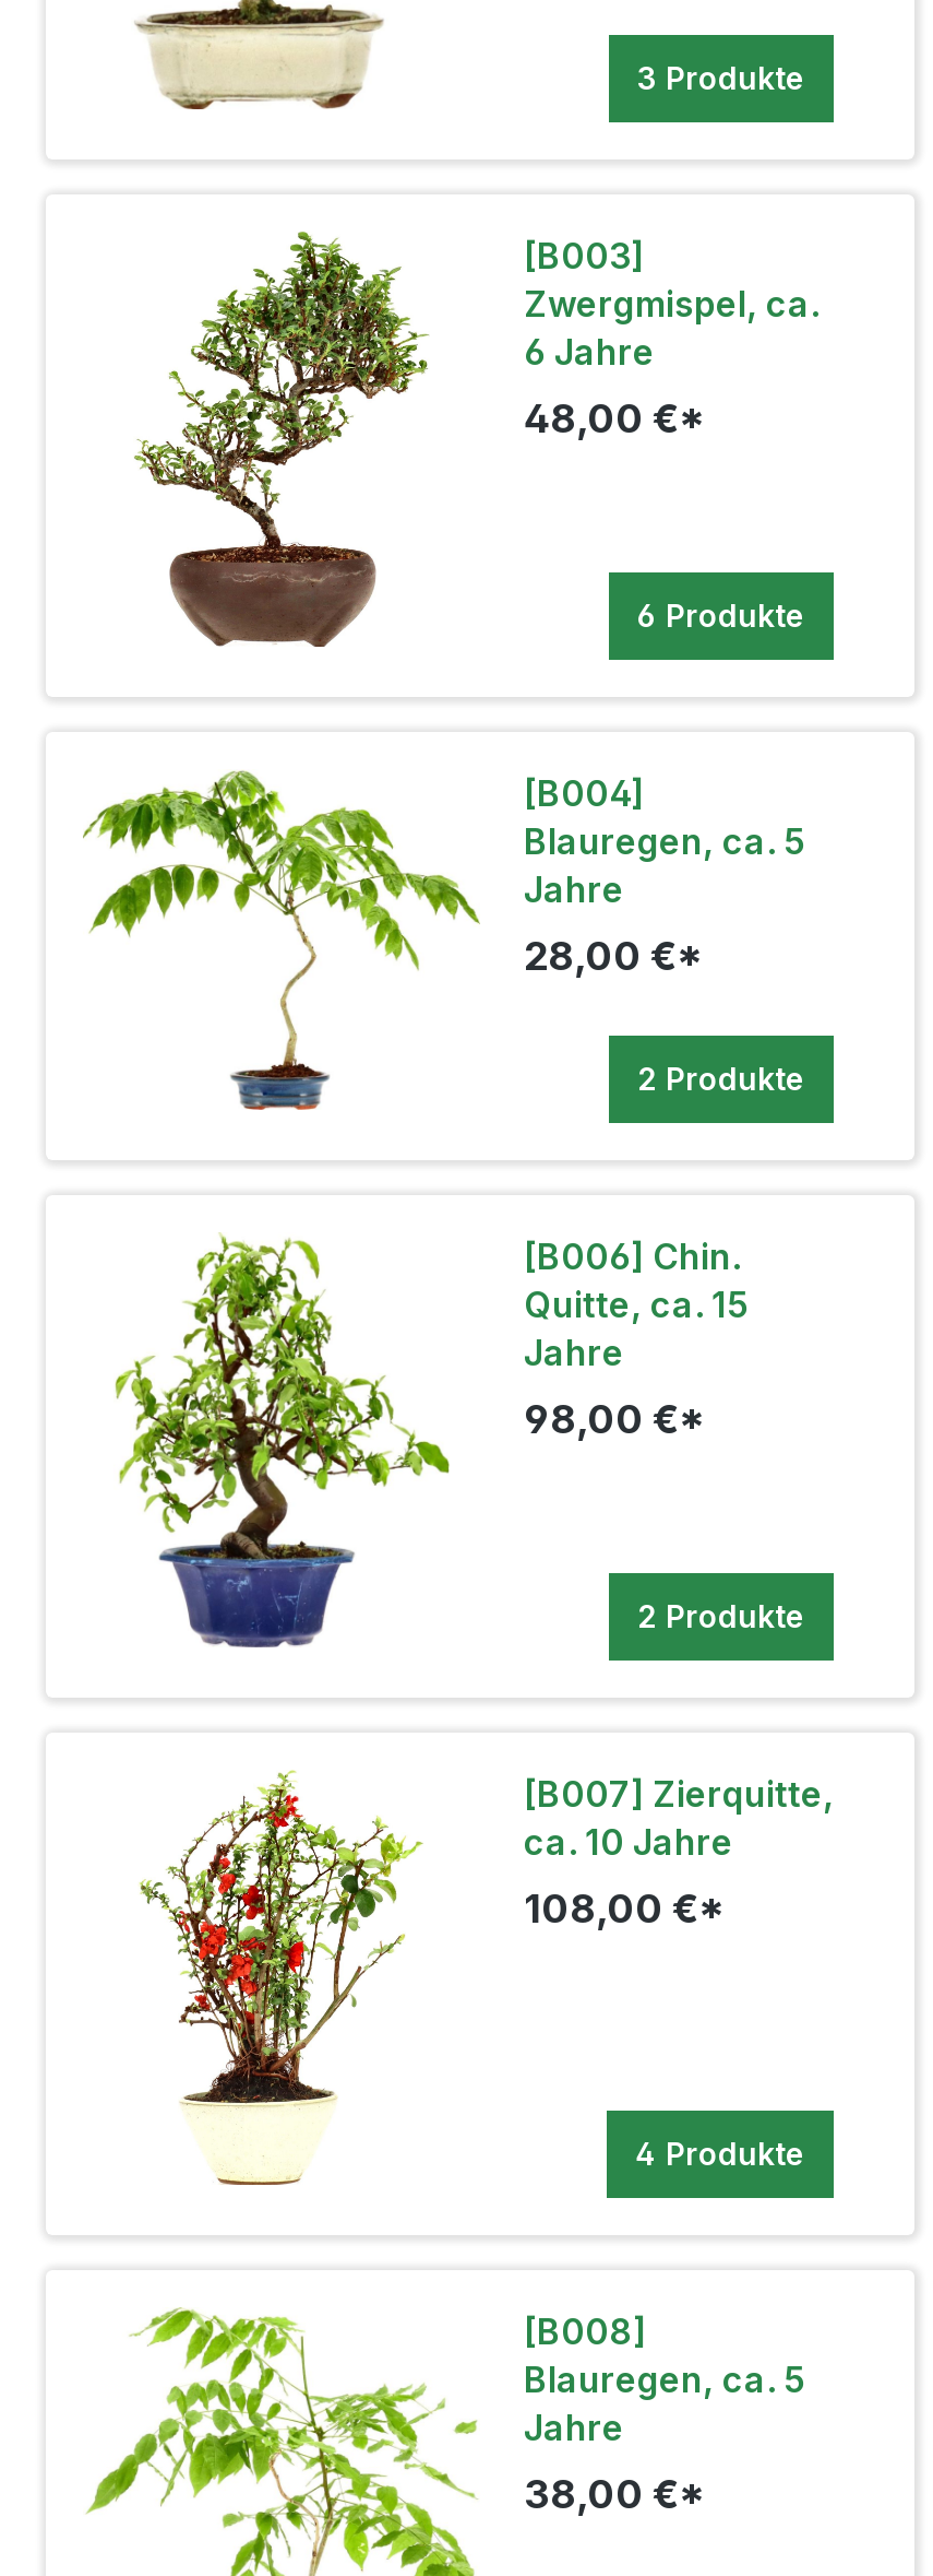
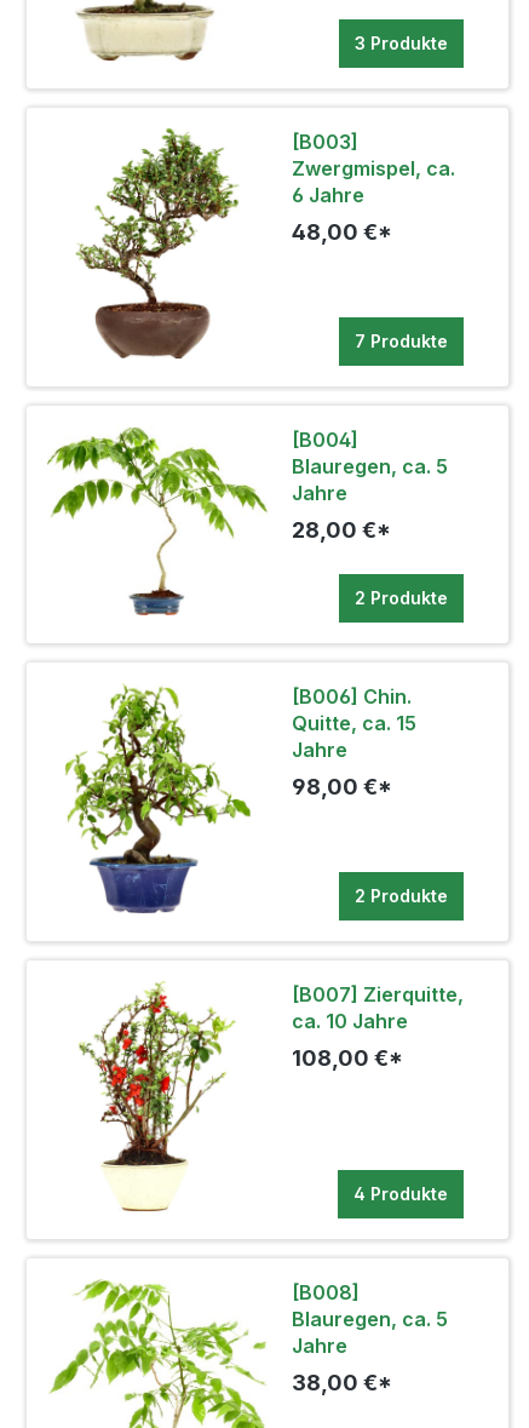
[637,596,805,634] 6 Produkte -> [355,331,448,351] 7 Produkte

